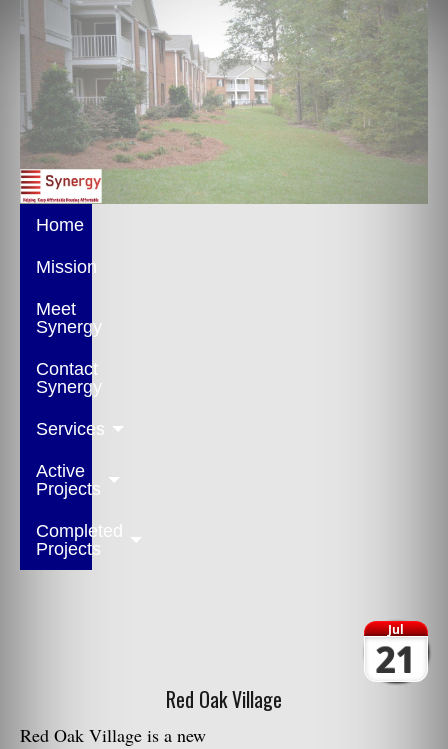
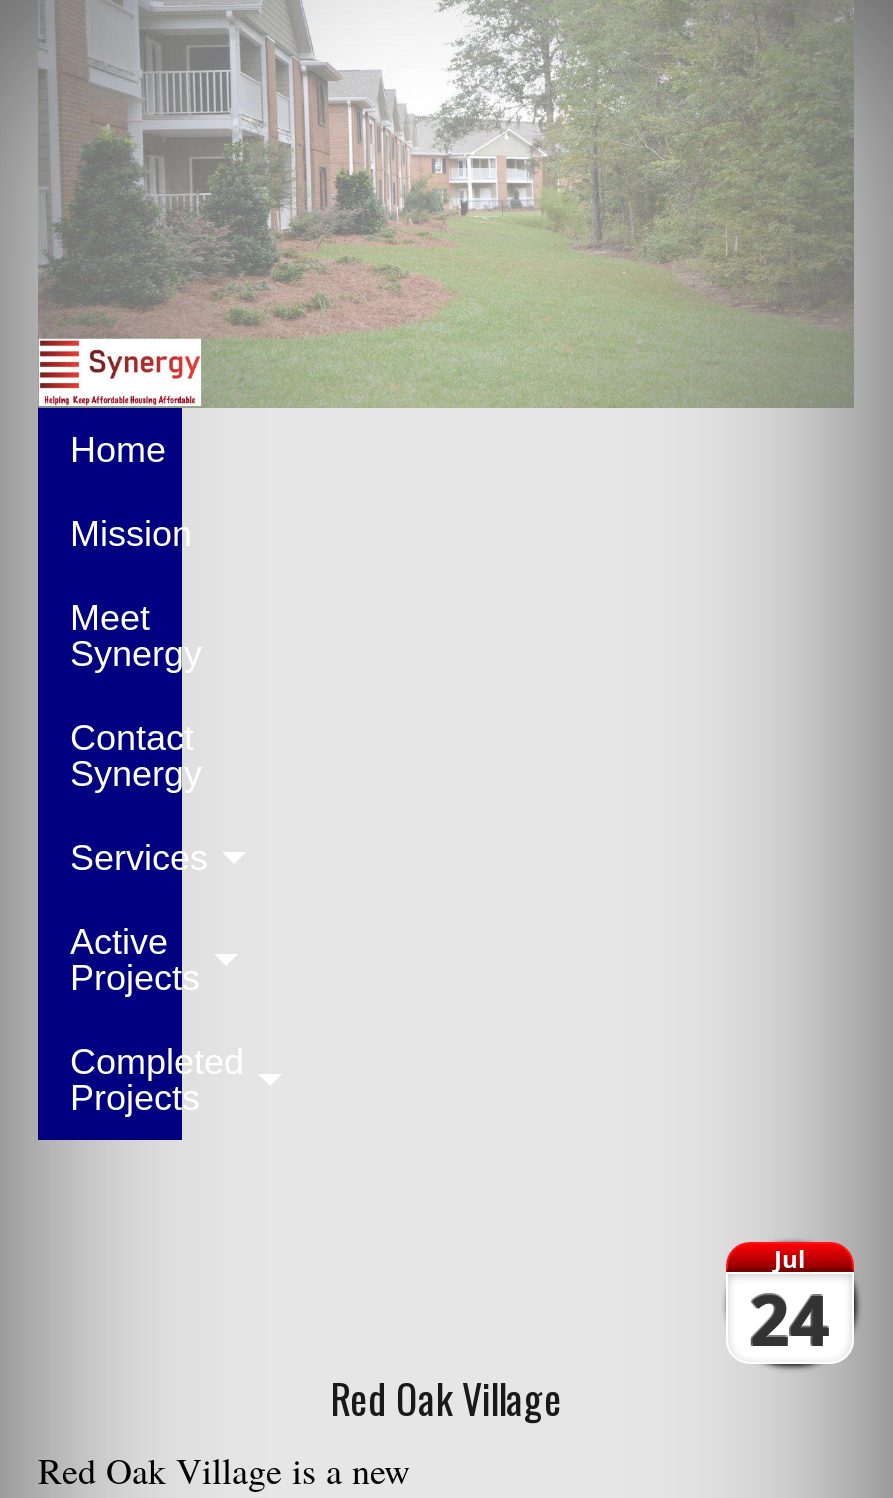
[376,636,416,683] 21 -> [750,1272,830,1366] 24

